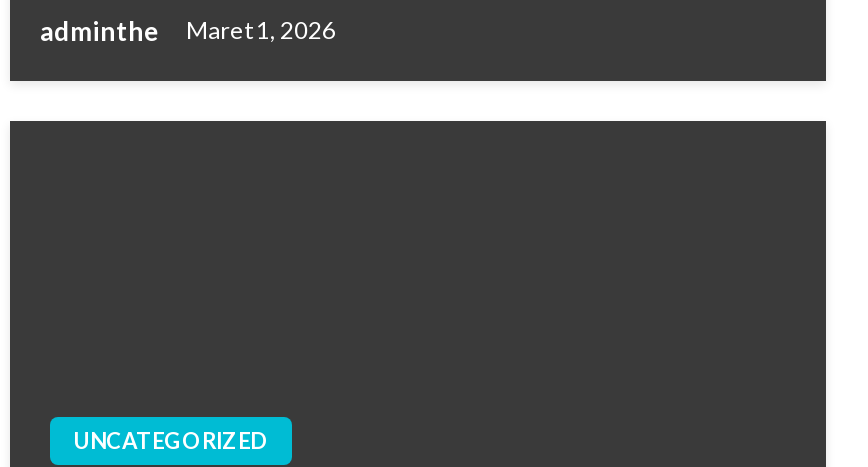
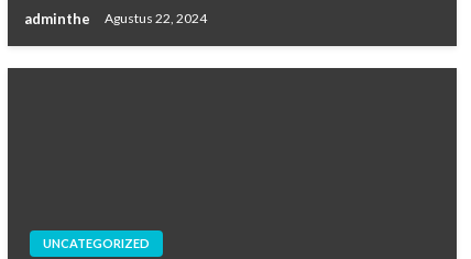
[40,15,336,47] adminthe Maret 1, 2026 -> [24,10,207,27] adminthe Agustus 22, 2024

